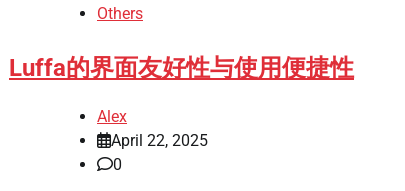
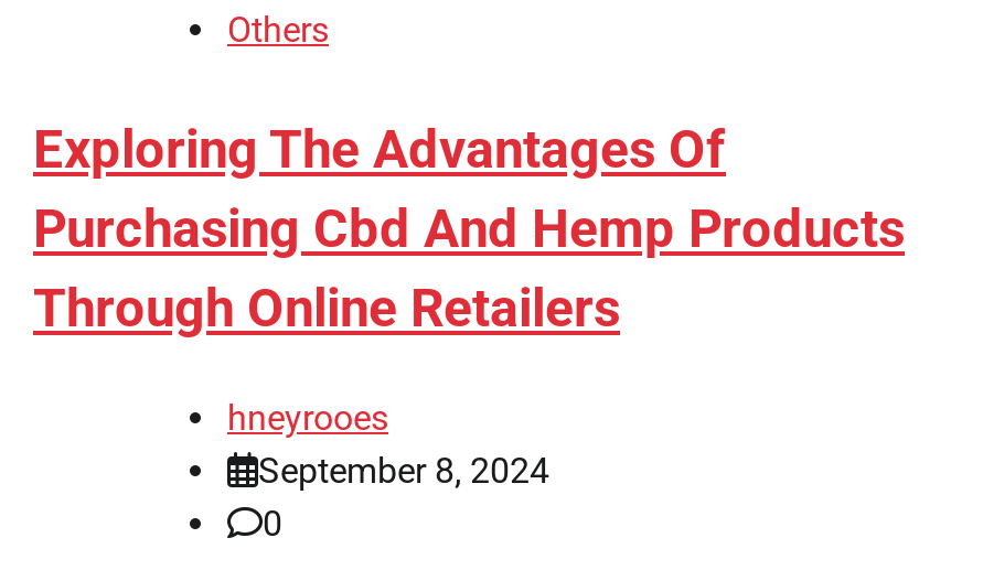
[9,53,354,81] Luffa的界面友好性与使用便捷性 -> [33,118,905,338] Exploring The Advantages Of | Purchasing Cbd And Hemp Products | Through Online Retailers
[97,107,208,150] Alex | April 22, 2025 -> [227,396,549,490] hneyrooes | September 8, 2024

